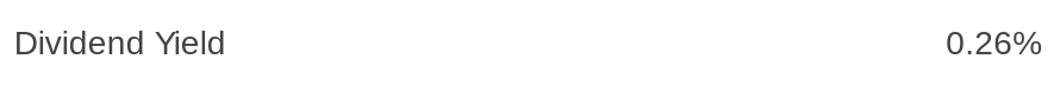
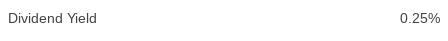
[946,24,1041,61] 0.26% -> [400,10,440,26] 0.25%

